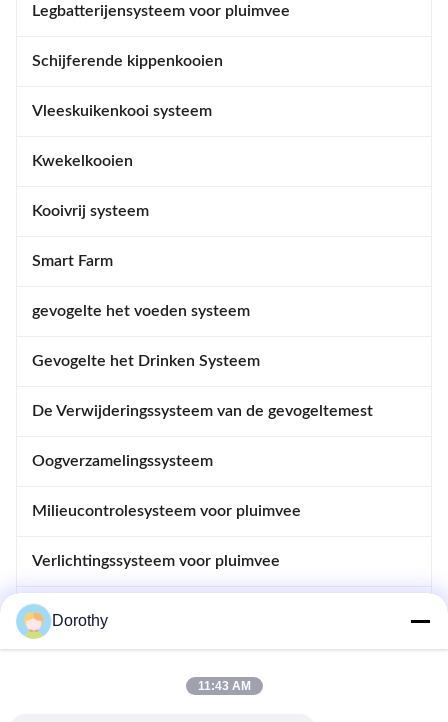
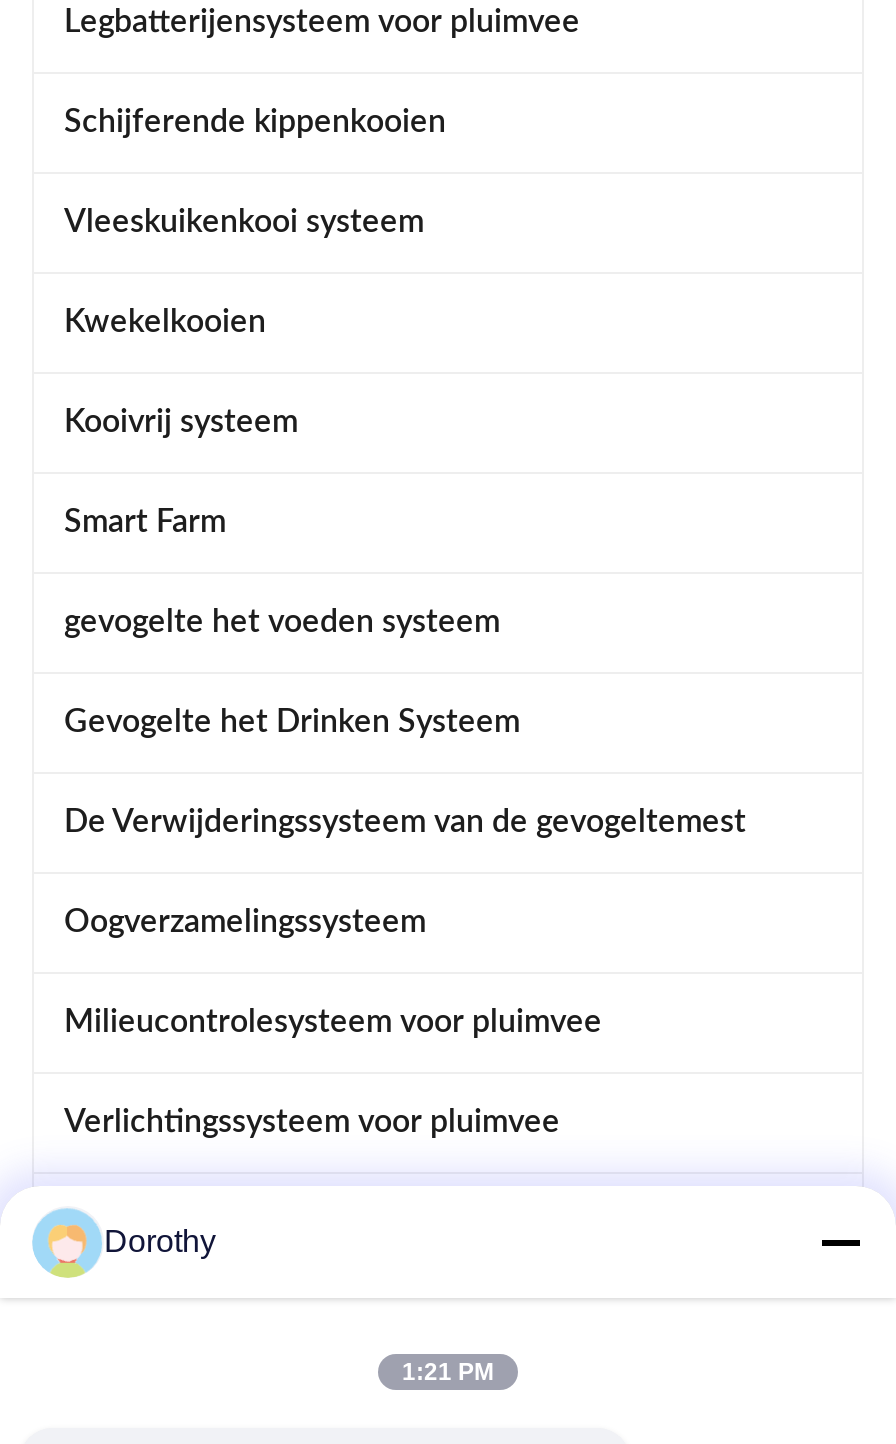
[197,679,250,693] 11:43 AM -> [402,1358,494,1386] 1:21 PM

